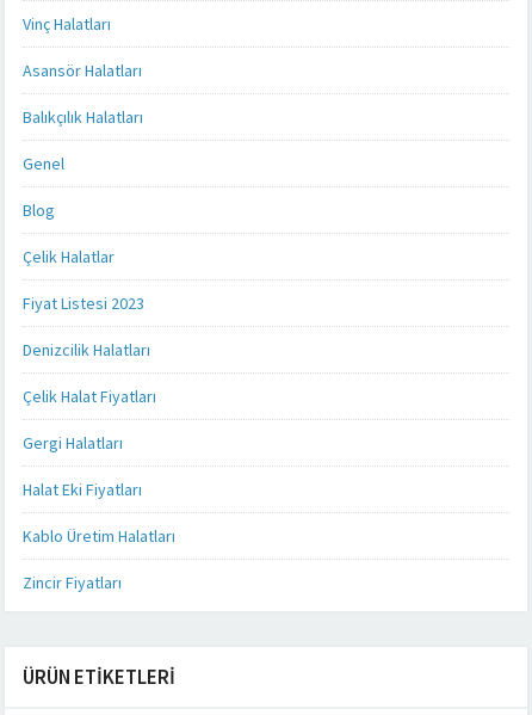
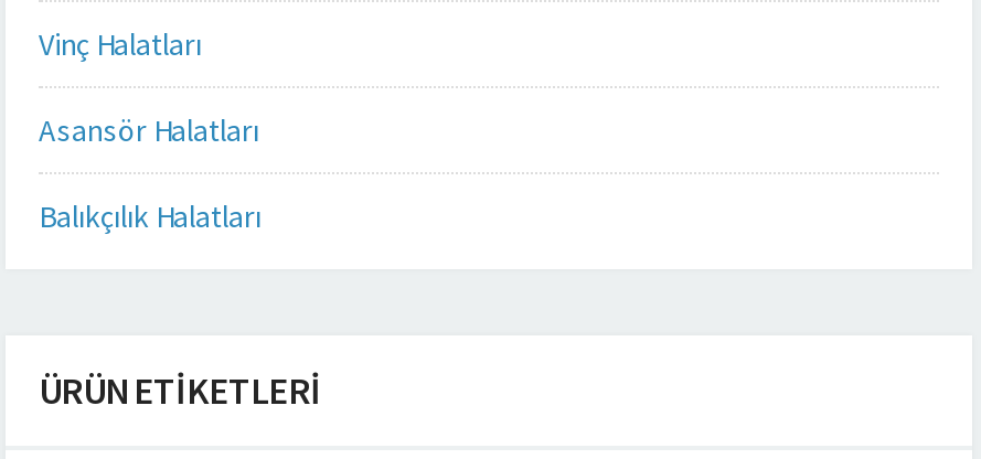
[23,153,175,593] Genel | Blog | Çelik Halatlar | Fiyat Listesi 2023 | Denizcilik Halatları | Çelik Halat Fiyatları | Gergi Halatları | Halat Eki Fiyatları | Kablo Üretim Halatları | Zincir Fiyatları -> none

